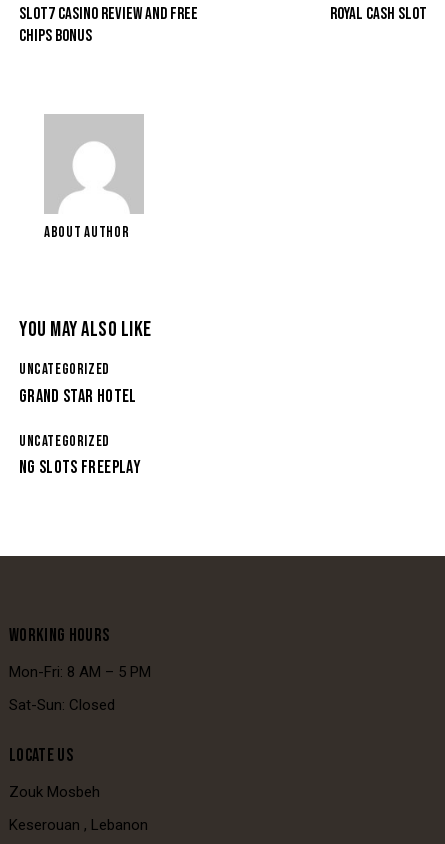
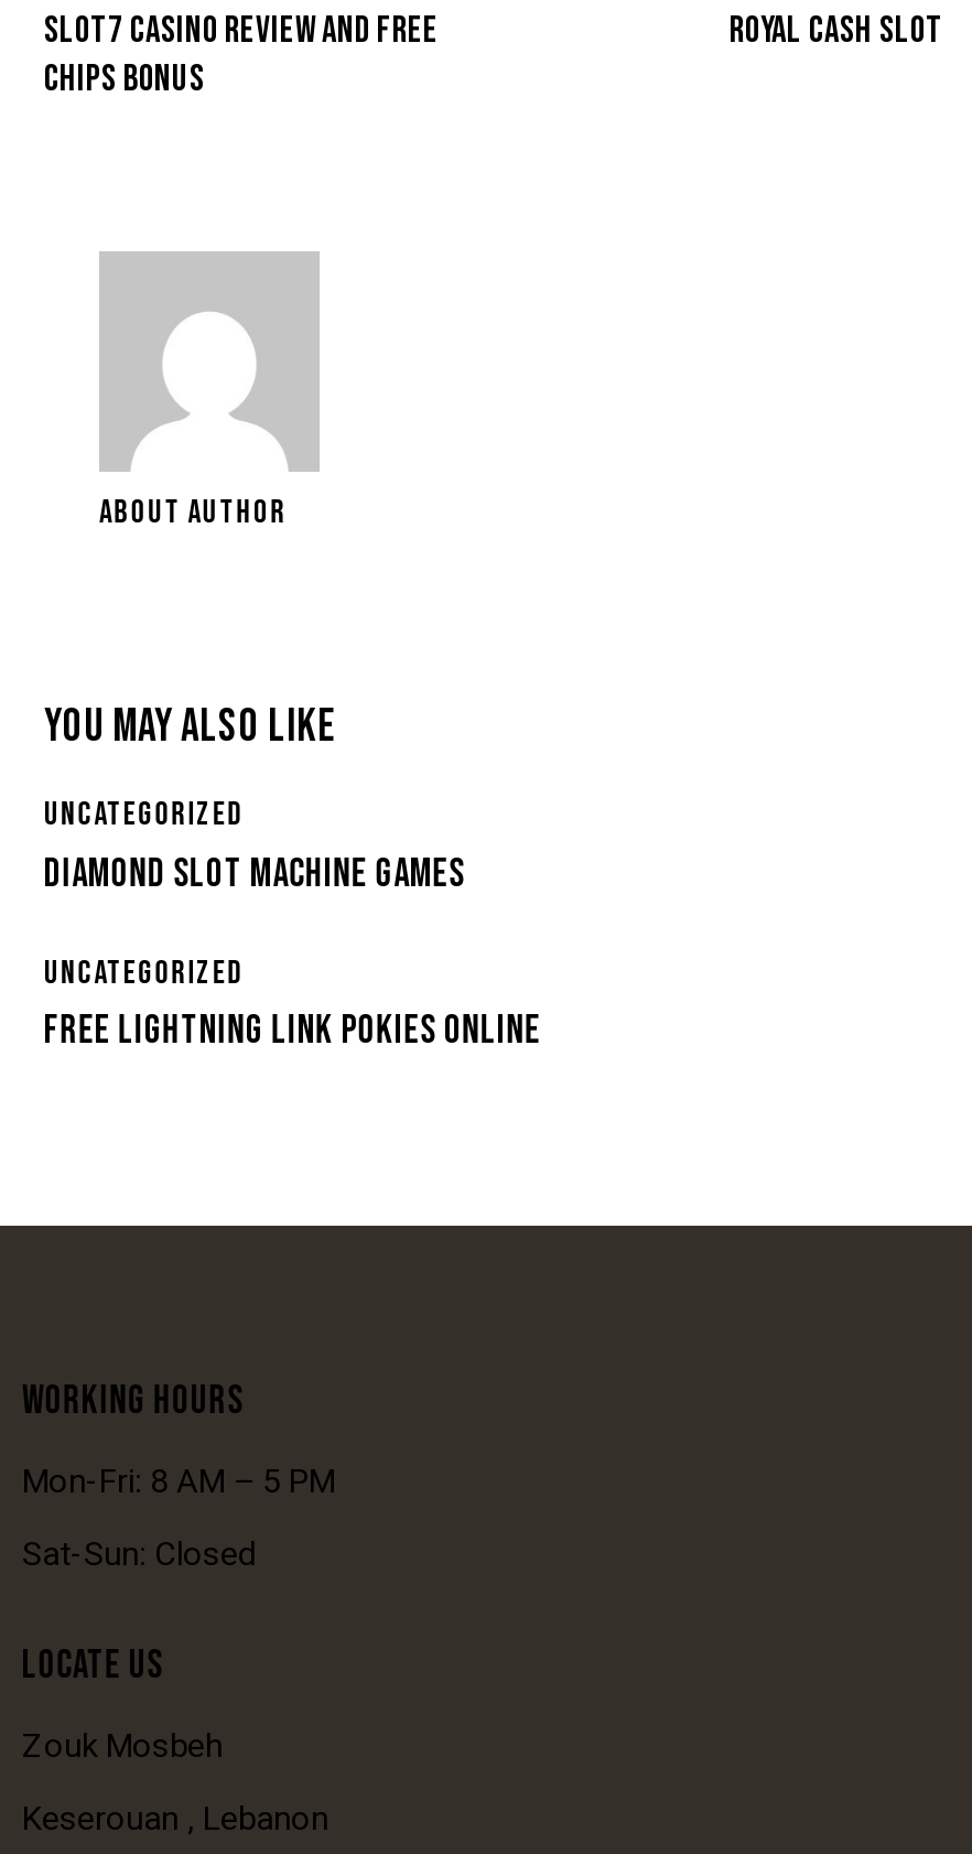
[19,385,137,406] GRAND STAR HOTEL -> [44,850,465,896] DIAMOND SLOT MACHINE GAMES
[19,457,141,478] NG SLOTS FREEPLAY -> [44,1007,541,1054] FREE LIGHTNING LINK POKIES ONLINE

